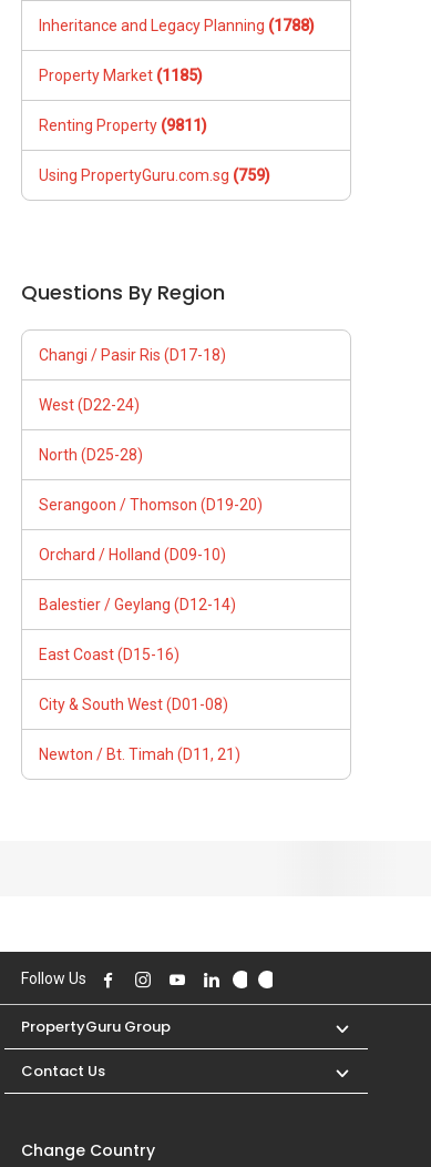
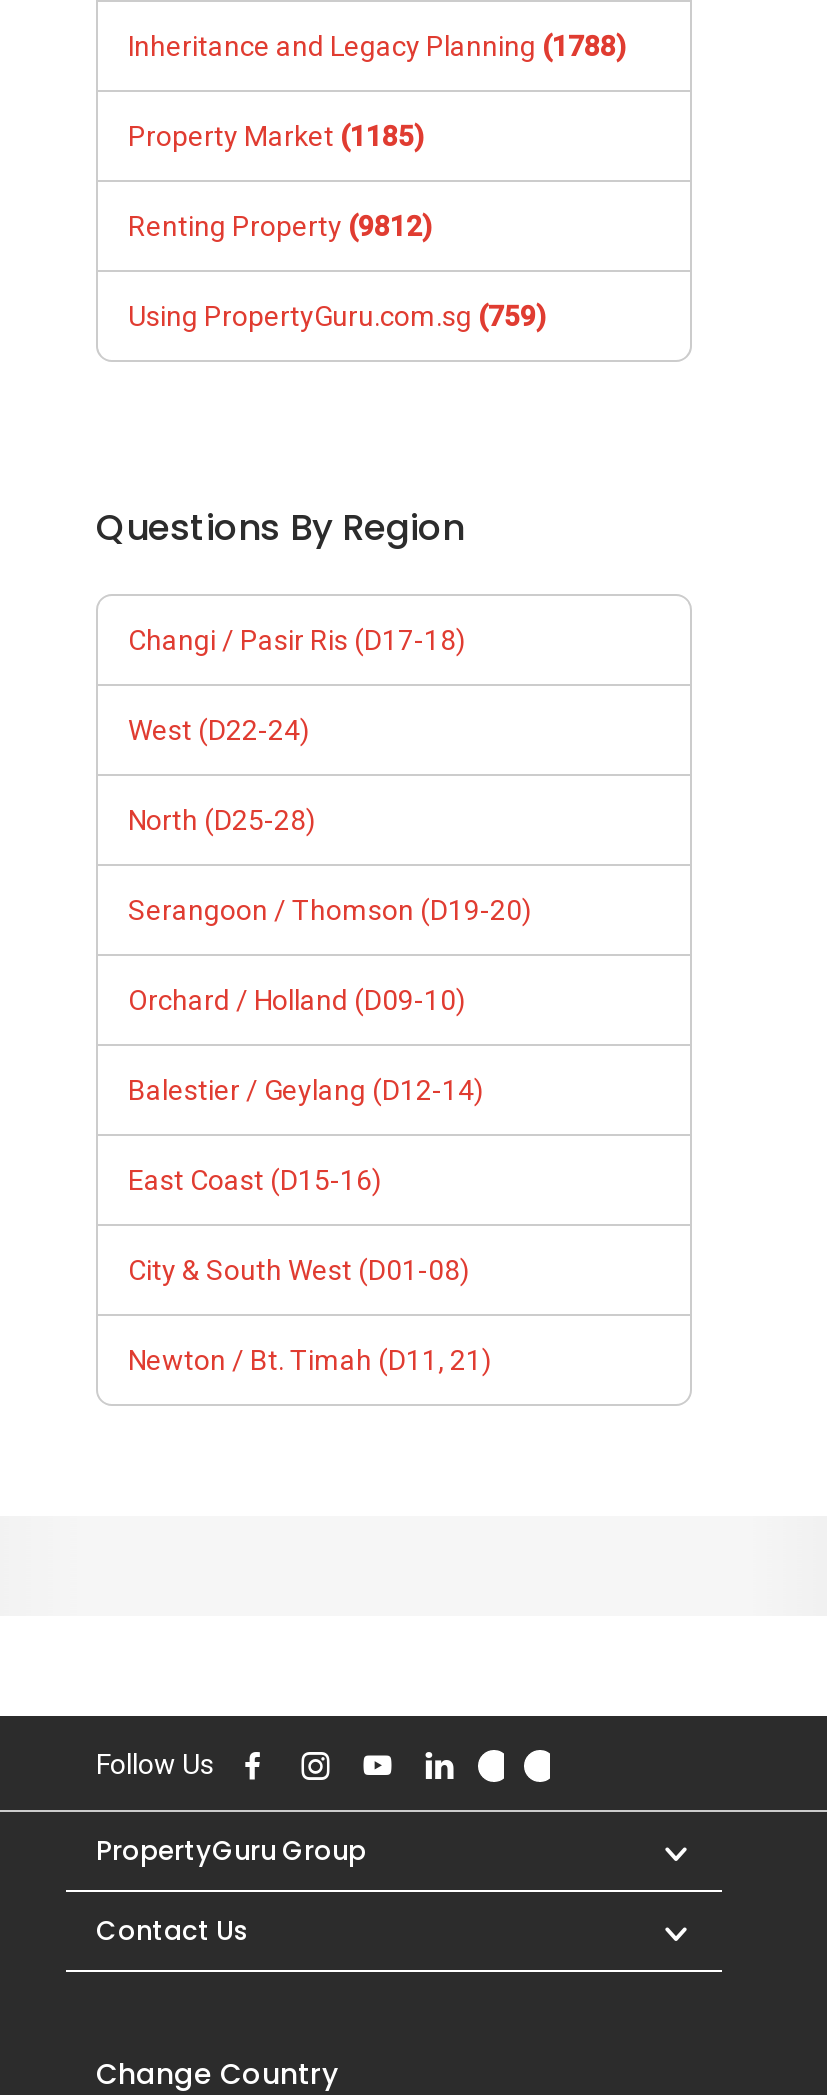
[39,116,207,134] Renting Property (9811) -> [128,210,432,242] Renting Property (9812)

